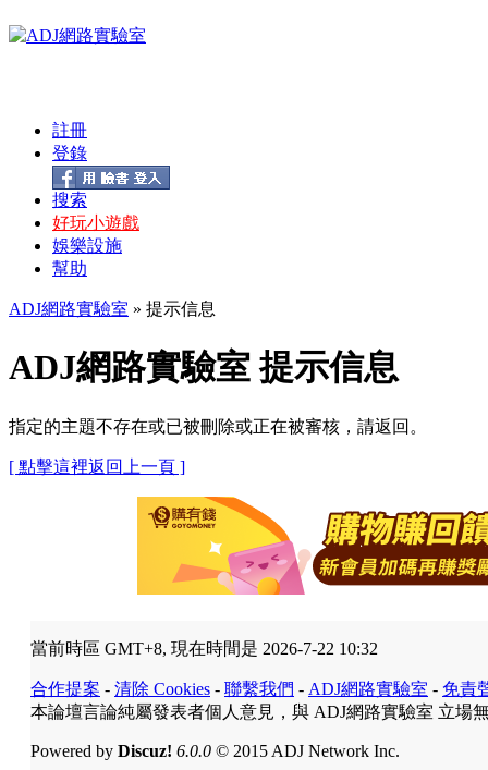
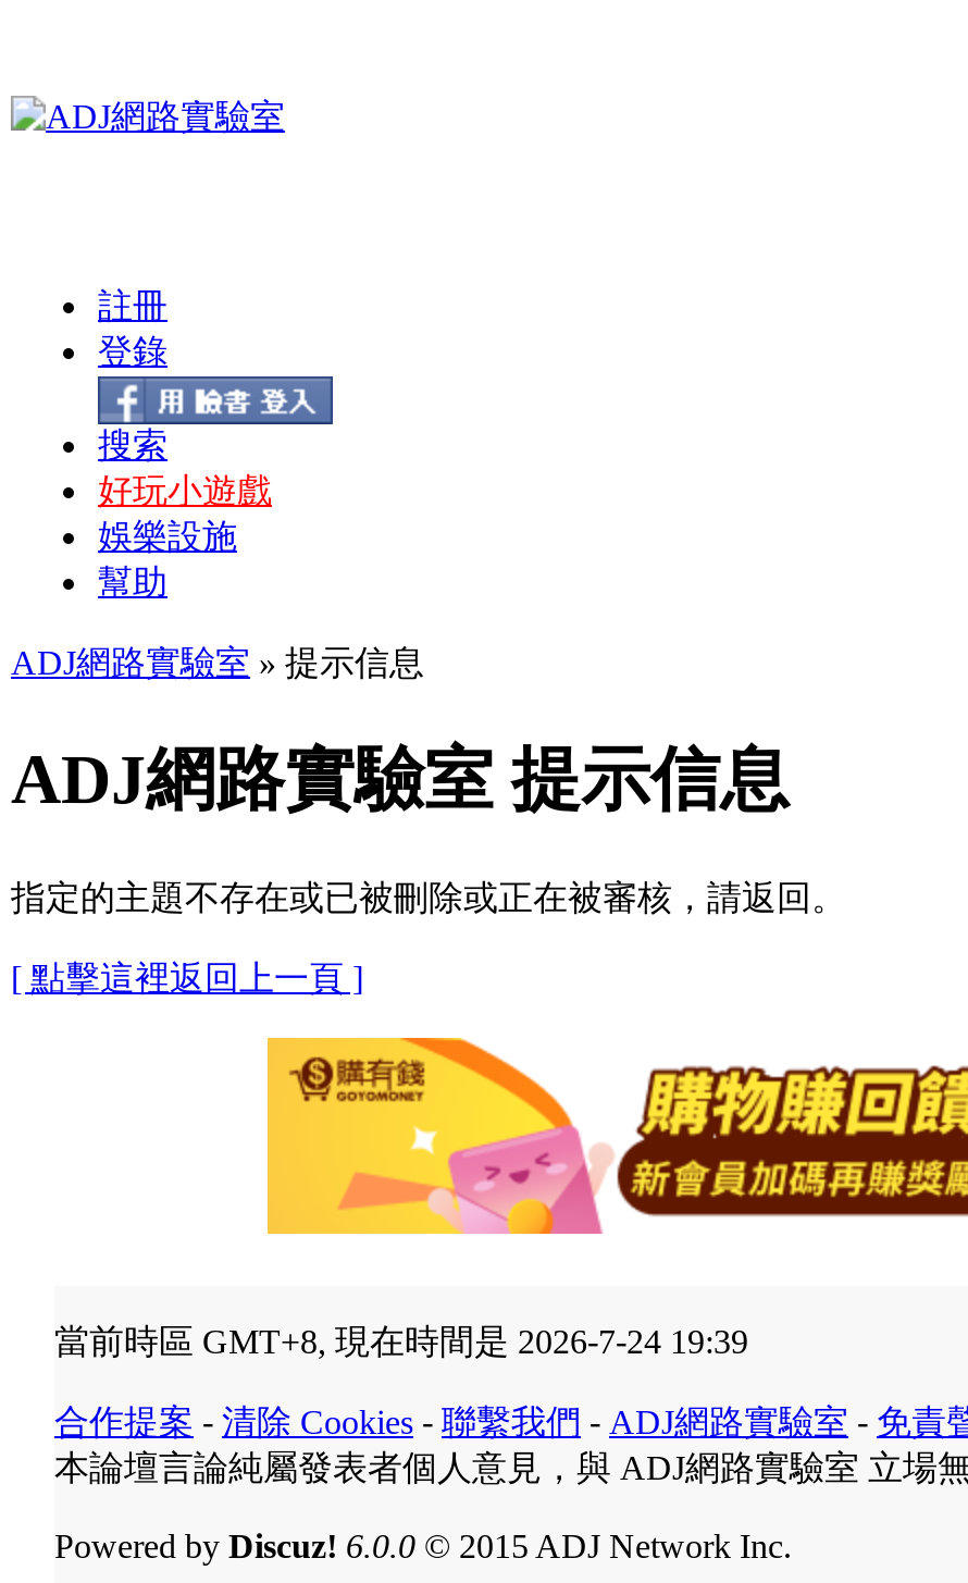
[30,639,378,658] 當前時區 GMT+8, 現在時間是 2026-7-22 10:32 -> [54,1323,748,1360] 當前時區 GMT+8, 現在時間是 2026-7-24 19:39

